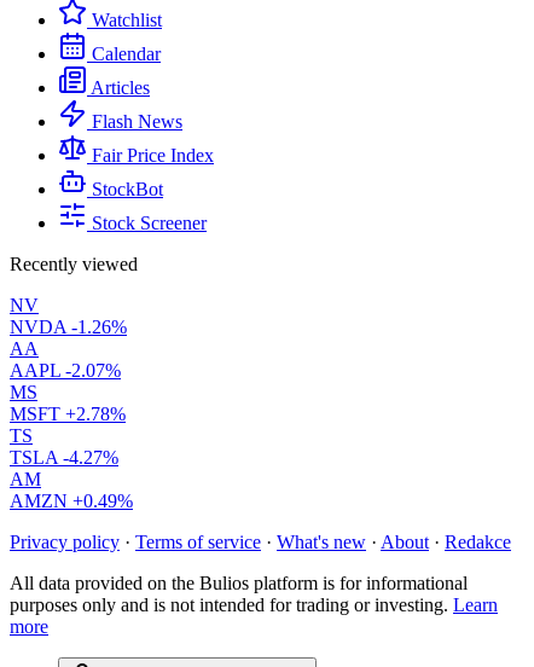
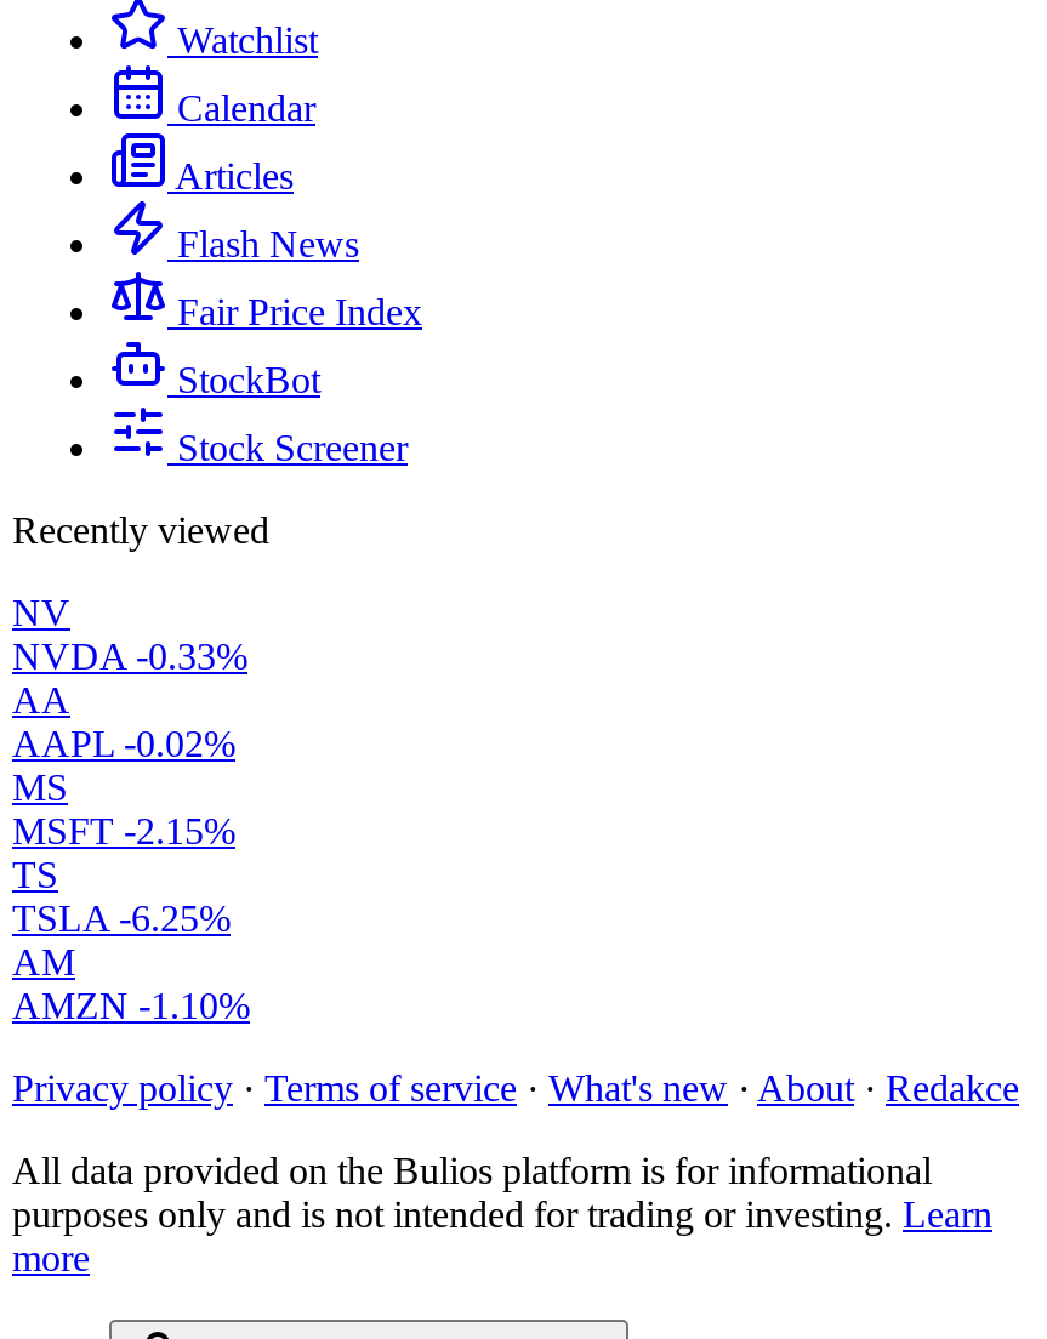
[10,317,127,337] NVDA -1.26% -> [12,636,247,677] NVDA -0.33%
[10,360,121,381] AAPL -2.07% -> [12,723,235,764] AAPL -0.02%
[10,404,126,424] MSFT +2.78% -> [12,810,235,852] MSFT -2.15%
[10,447,118,468] TSLA -4.27% -> [12,898,231,939] TSLA -6.25%
[10,491,133,511] AMZN +0.49% -> [12,985,250,1026] AMZN -1.10%

